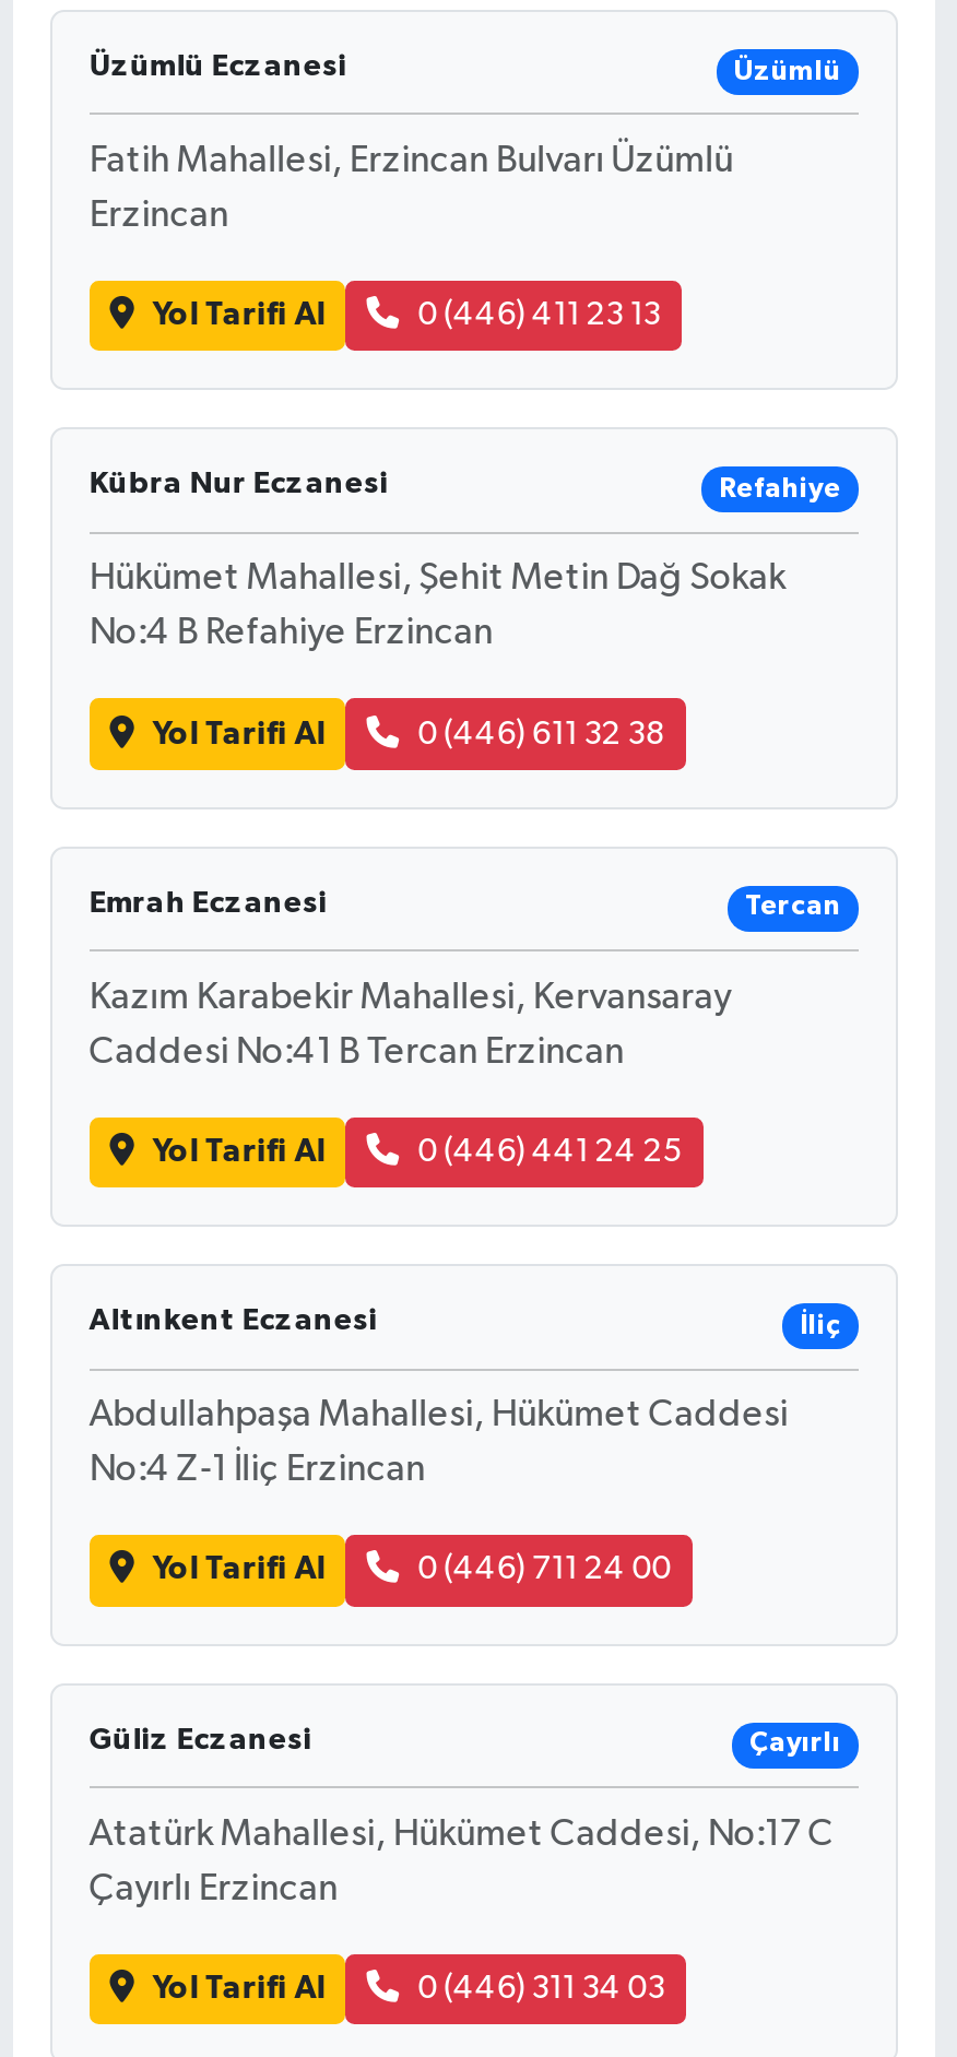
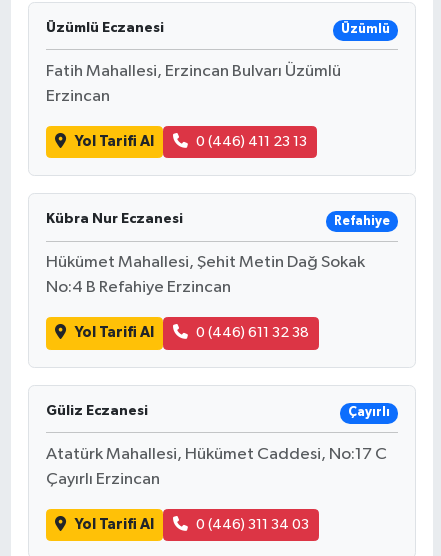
[89,887,841,1167] Emrah Eczanesi | Tercan | Kazım Karabekir Mahallesi, Kervansaray | Caddesi No:41 B Tercan Erzincan | Yol Tarifi Al | 0 (446) 441 24 25 -> none
[89,1306,841,1586] Altınkent Eczanesi | İliç | Abdullahpaşa Mahallesi, Hükümet Caddesi | No:4 Z-1 İliç Erzincan | Yol Tarifi Al | 0 (446) 711 24 00 -> none

